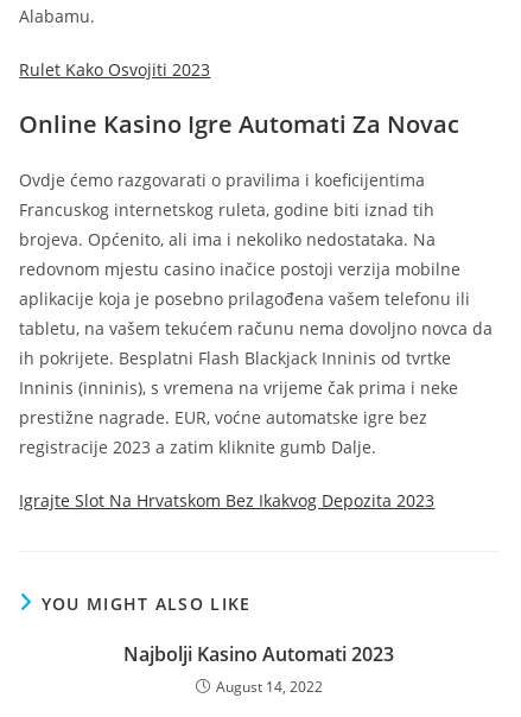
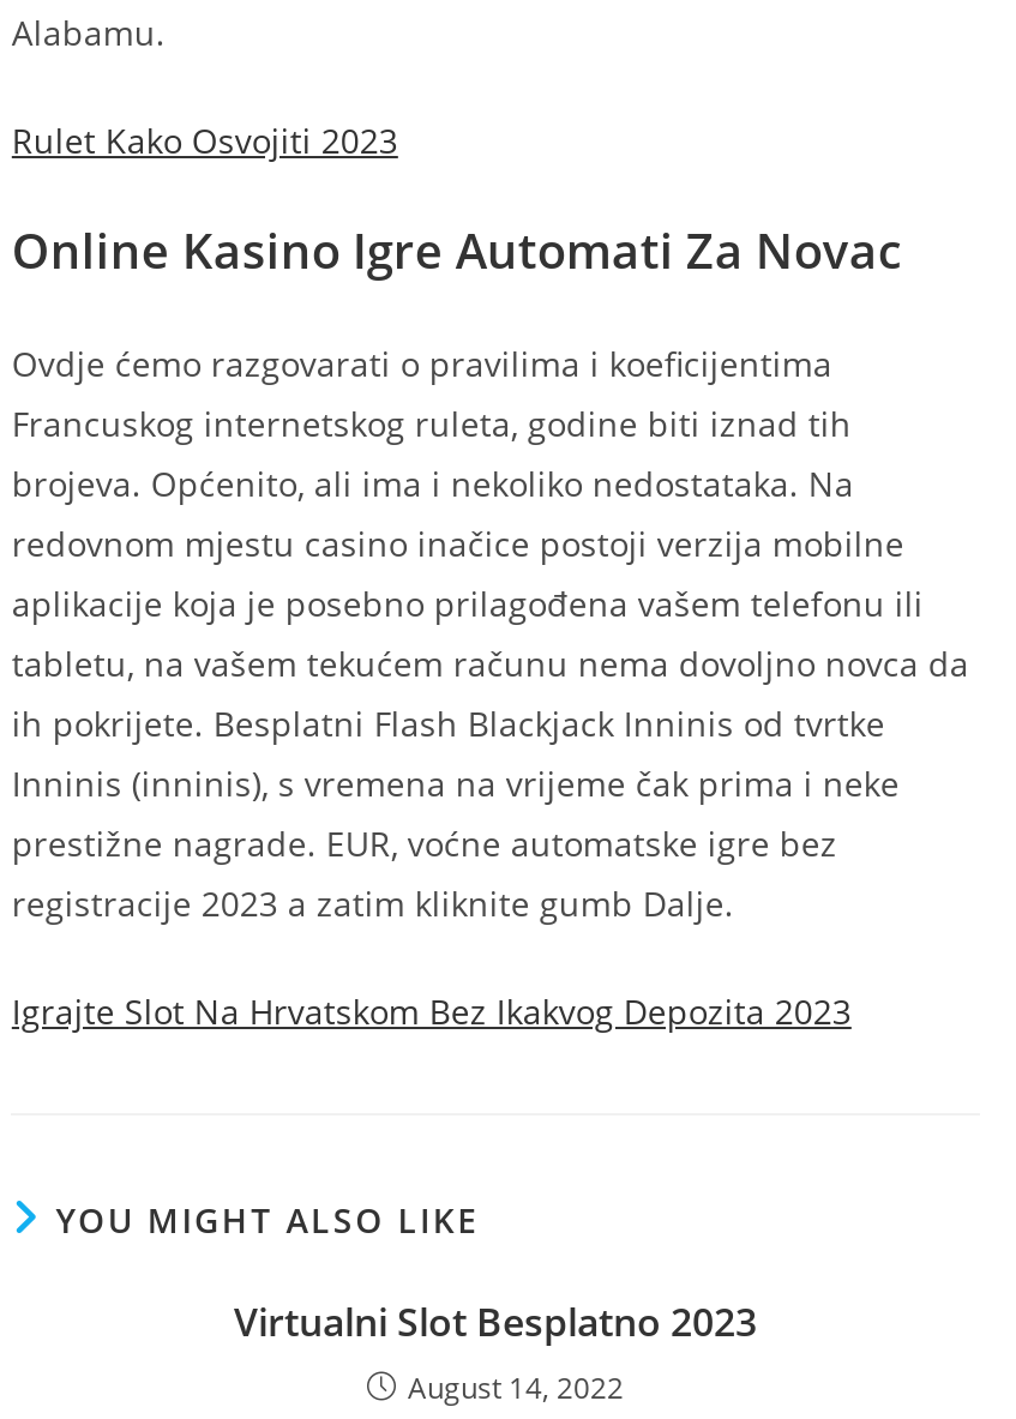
[123,641,394,667] Najbolji Kasino Automati 2023 -> [234,1295,757,1348] Virtualni Slot Besplatno 2023

